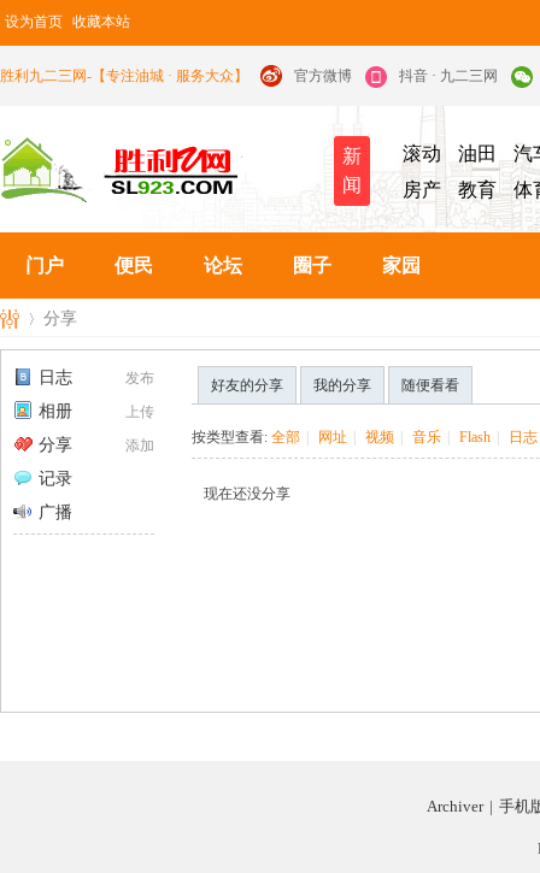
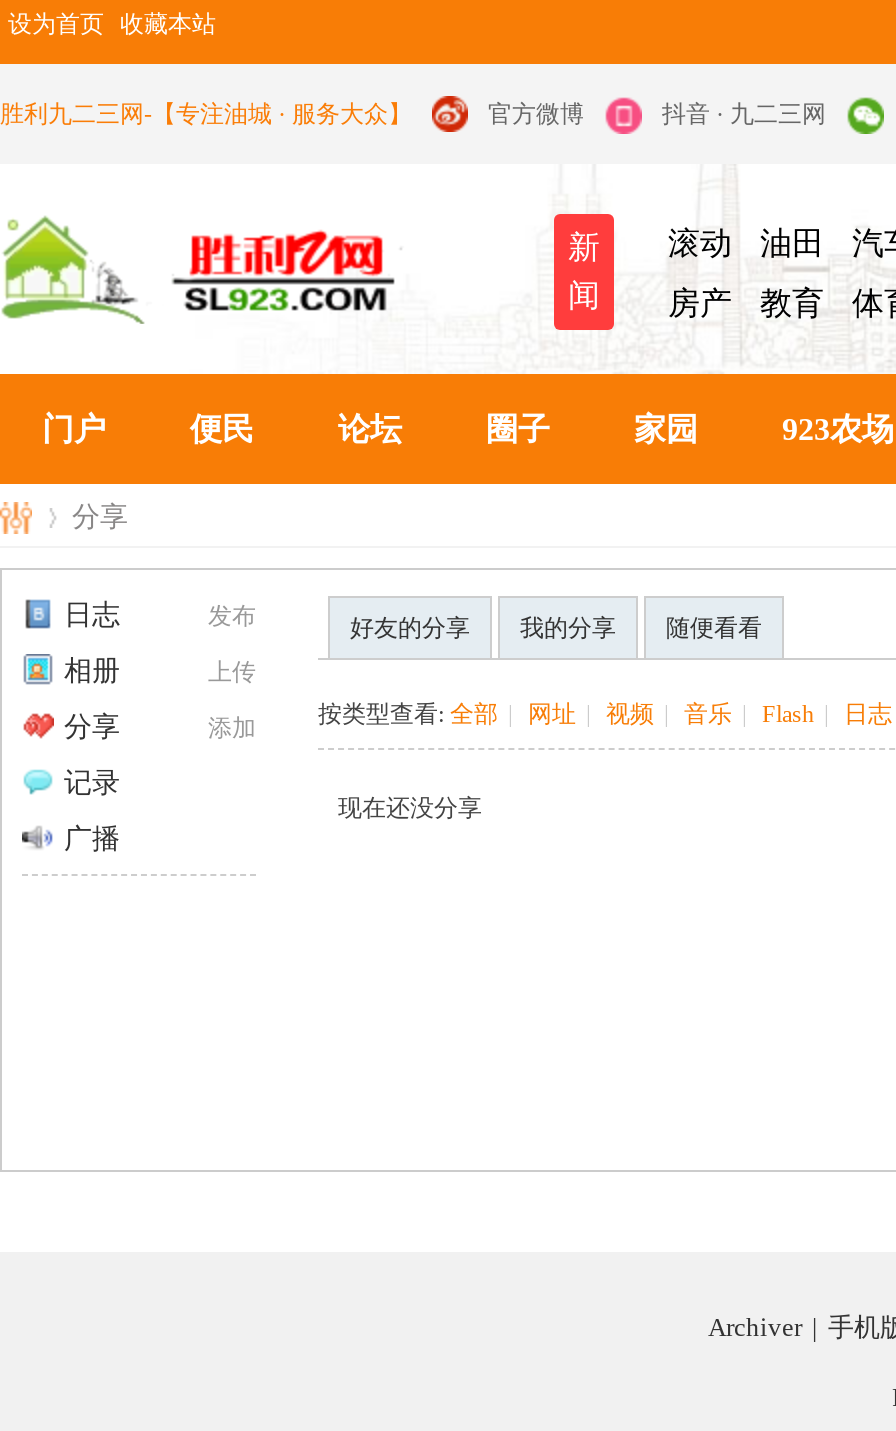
none -> [782,412,894,446] 923农场

